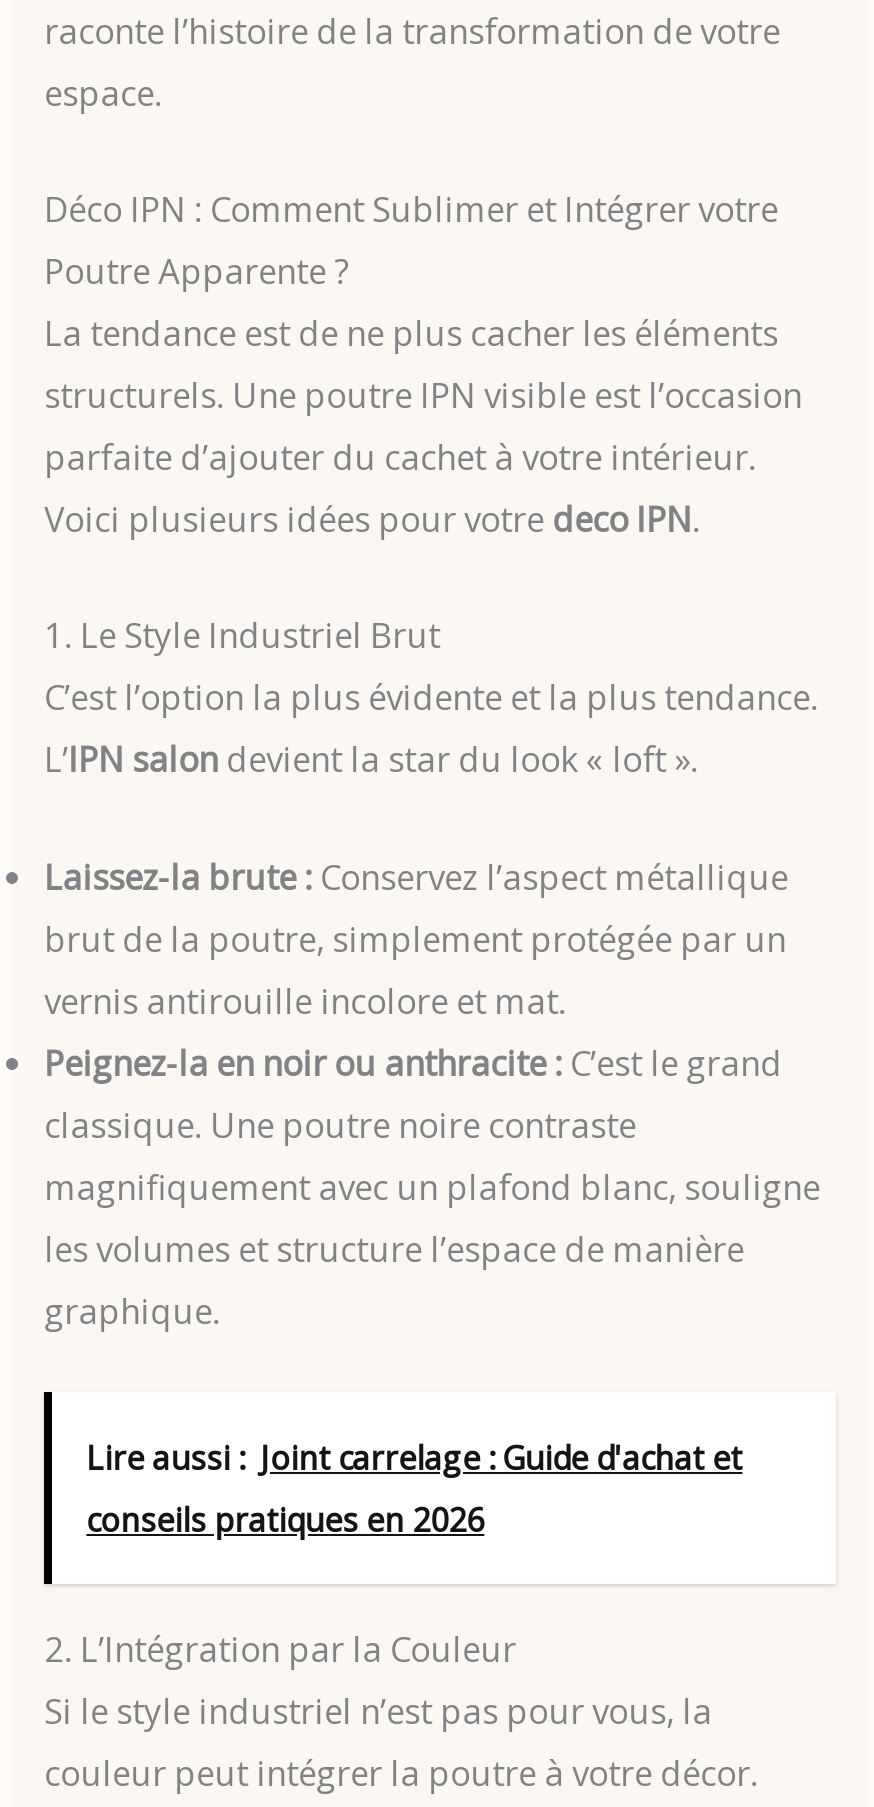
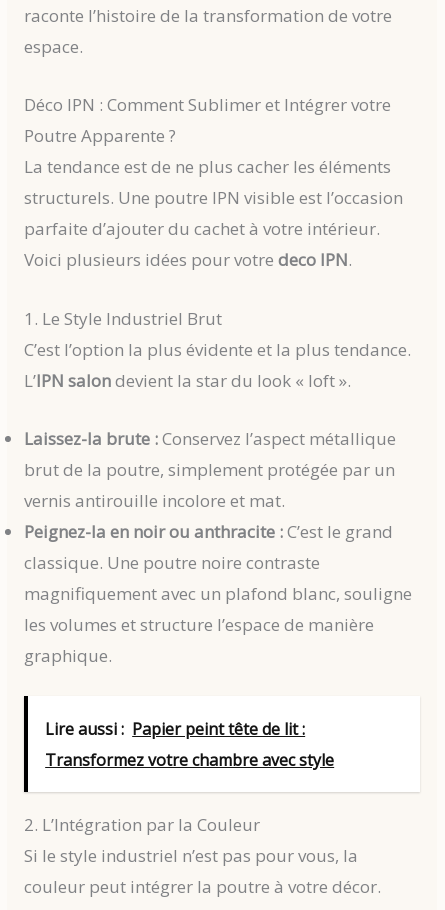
[86,1437,742,1543] Lire aussi : Joint carrelage : Guide d'achat et | conseils pratiques en 2026 -> [45,718,334,771] Lire aussi : Papier peint tête de lit : | Transformez votre chambre avec style

